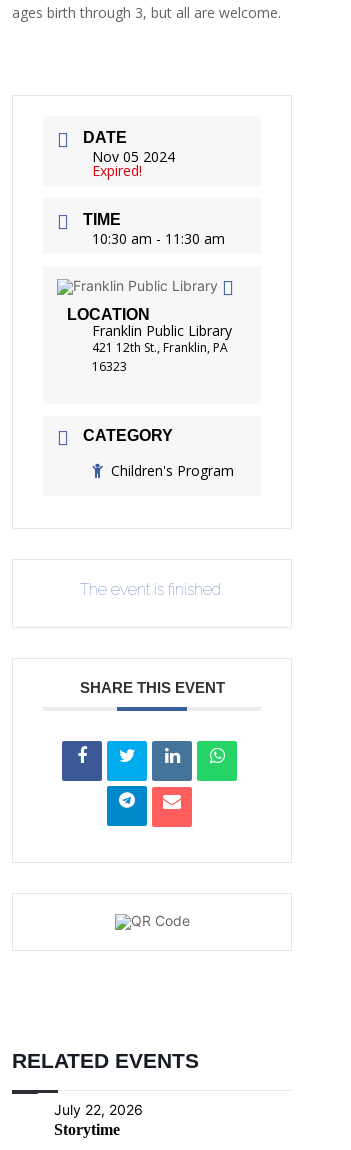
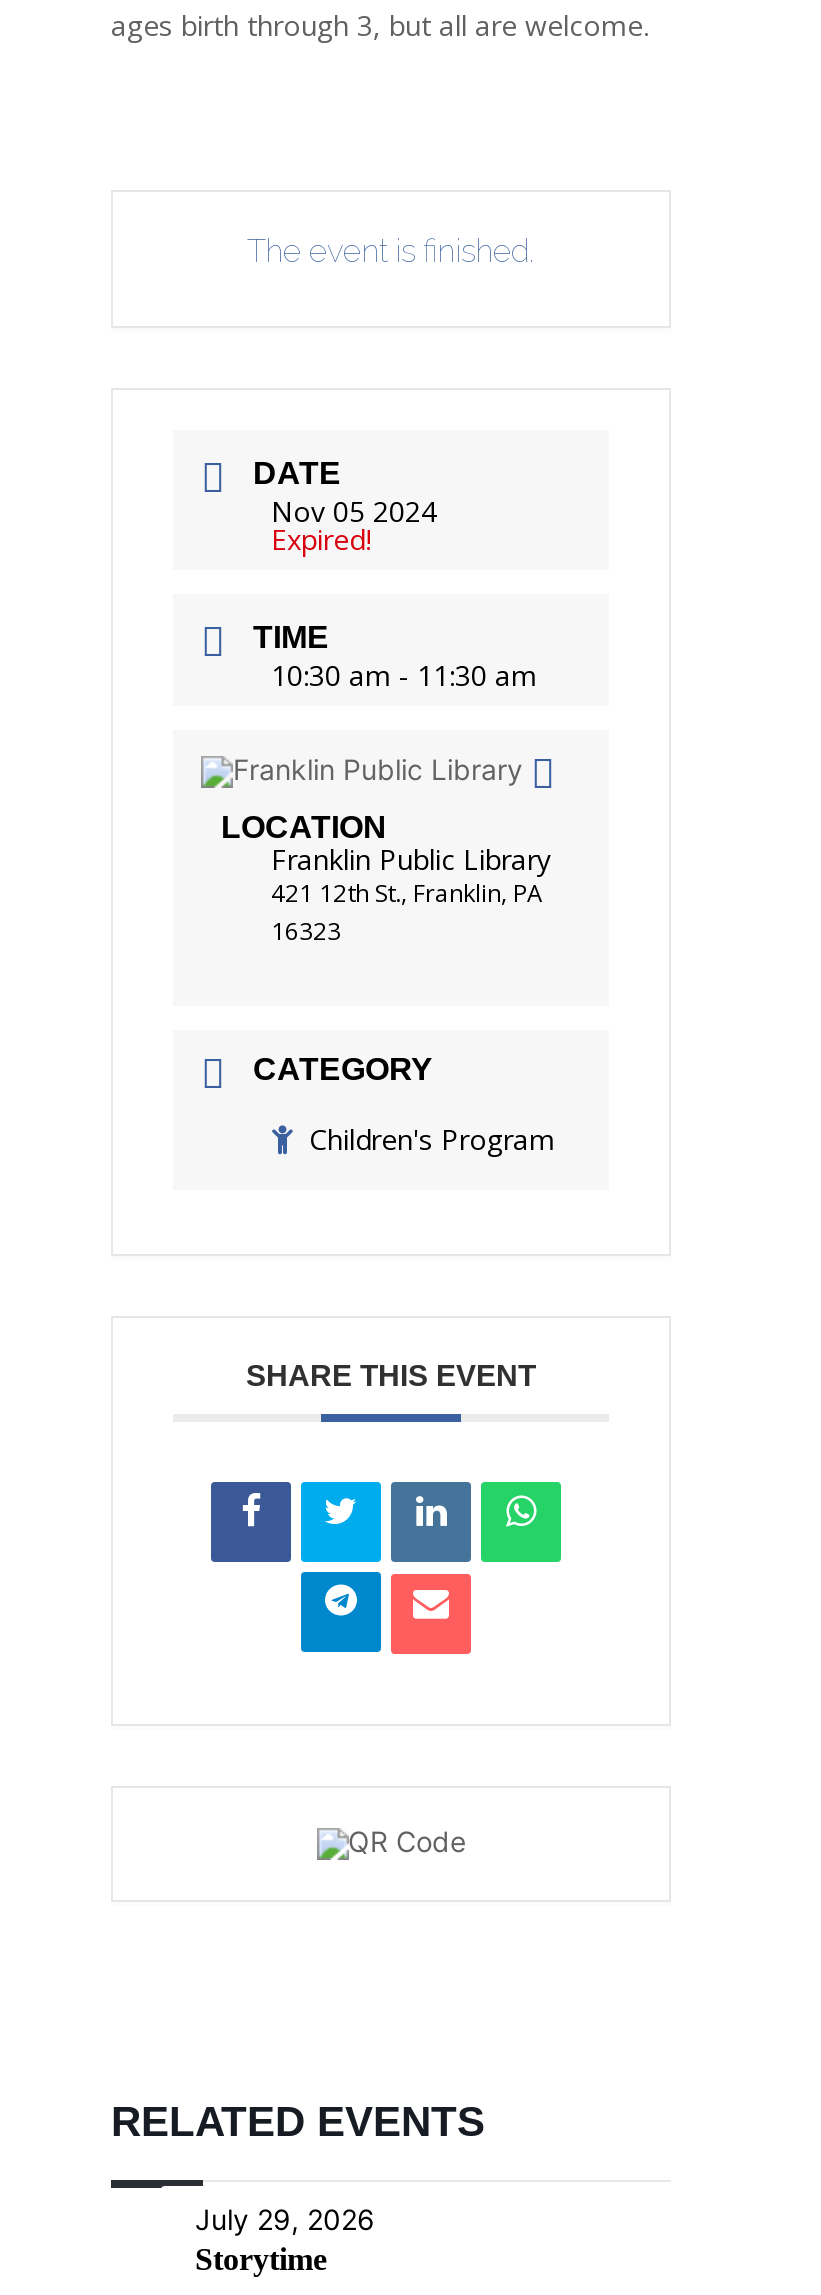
moved [67,129,234,480] -> [221,456,555,1158]: DATE | Nov 05 2024 | Expired! | ... | CATEGORY | Children's Program
moved [80,580,224,599] -> [247,232,535,270]: The event is finished.
[54,1101,143,1118] July 22, 2026 -> [195,2202,375,2236] July 29, 2026

